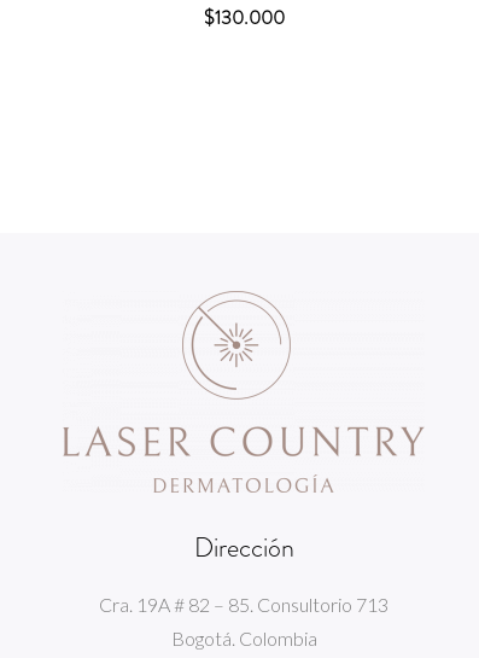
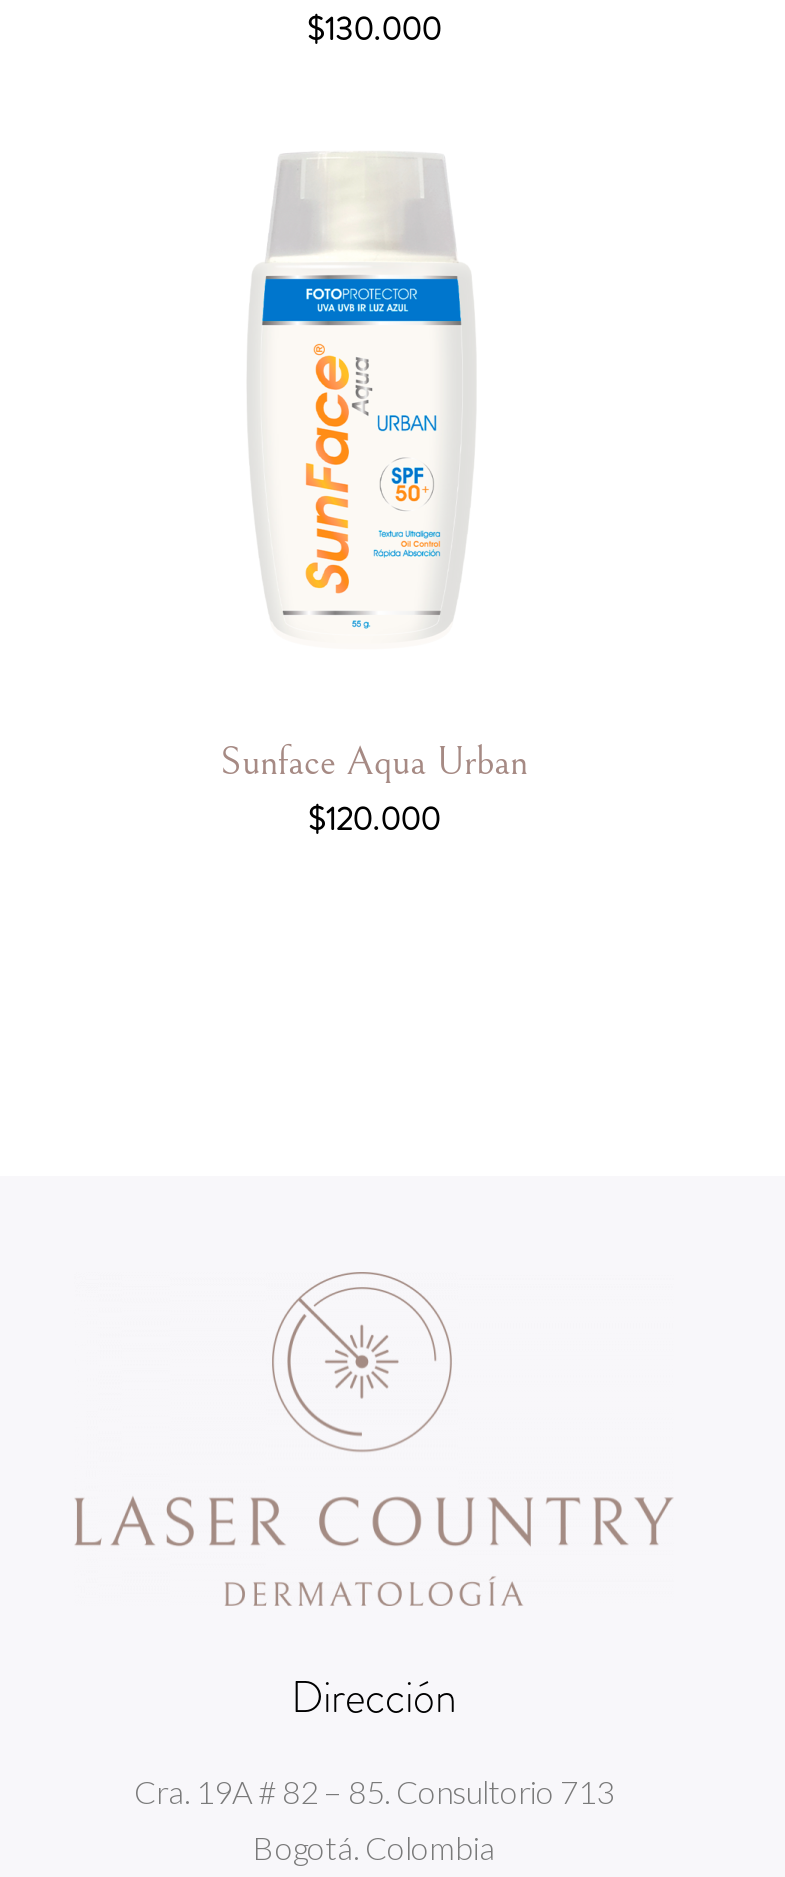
none -> [220,740,528,842] Sunface Aqua Urban | $120.000
none -> [246,150,476,634] [image]

